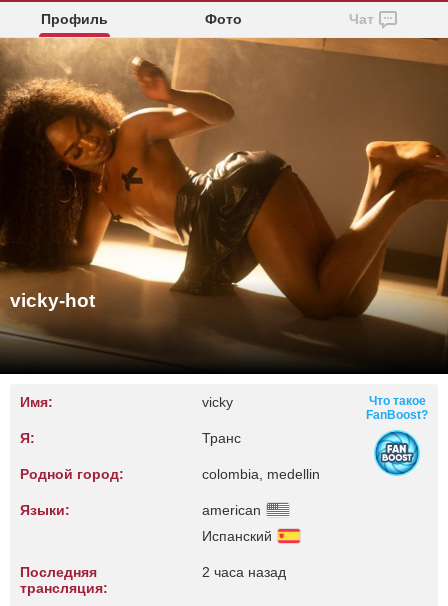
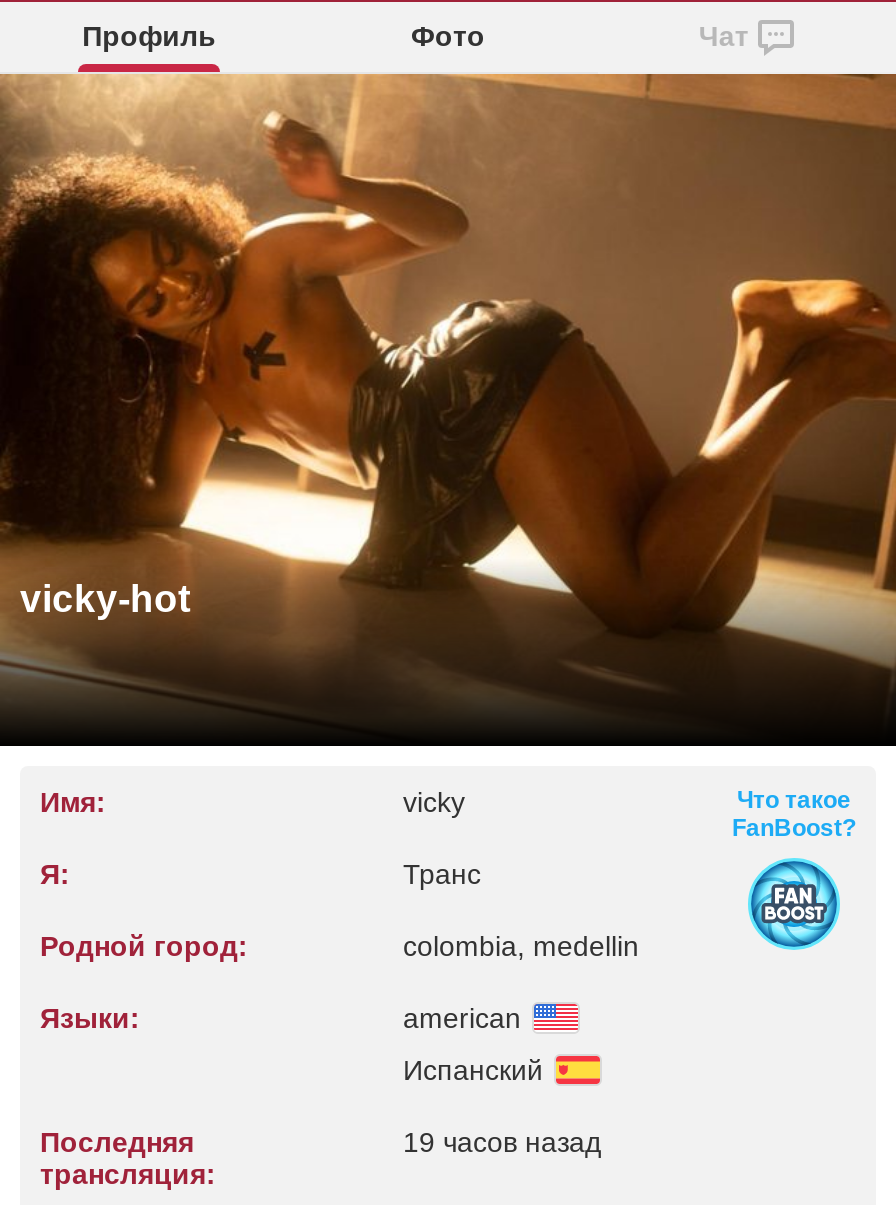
[201,564,285,580] 2 часа назад -> [403,1126,601,1158] 19 часов назад

